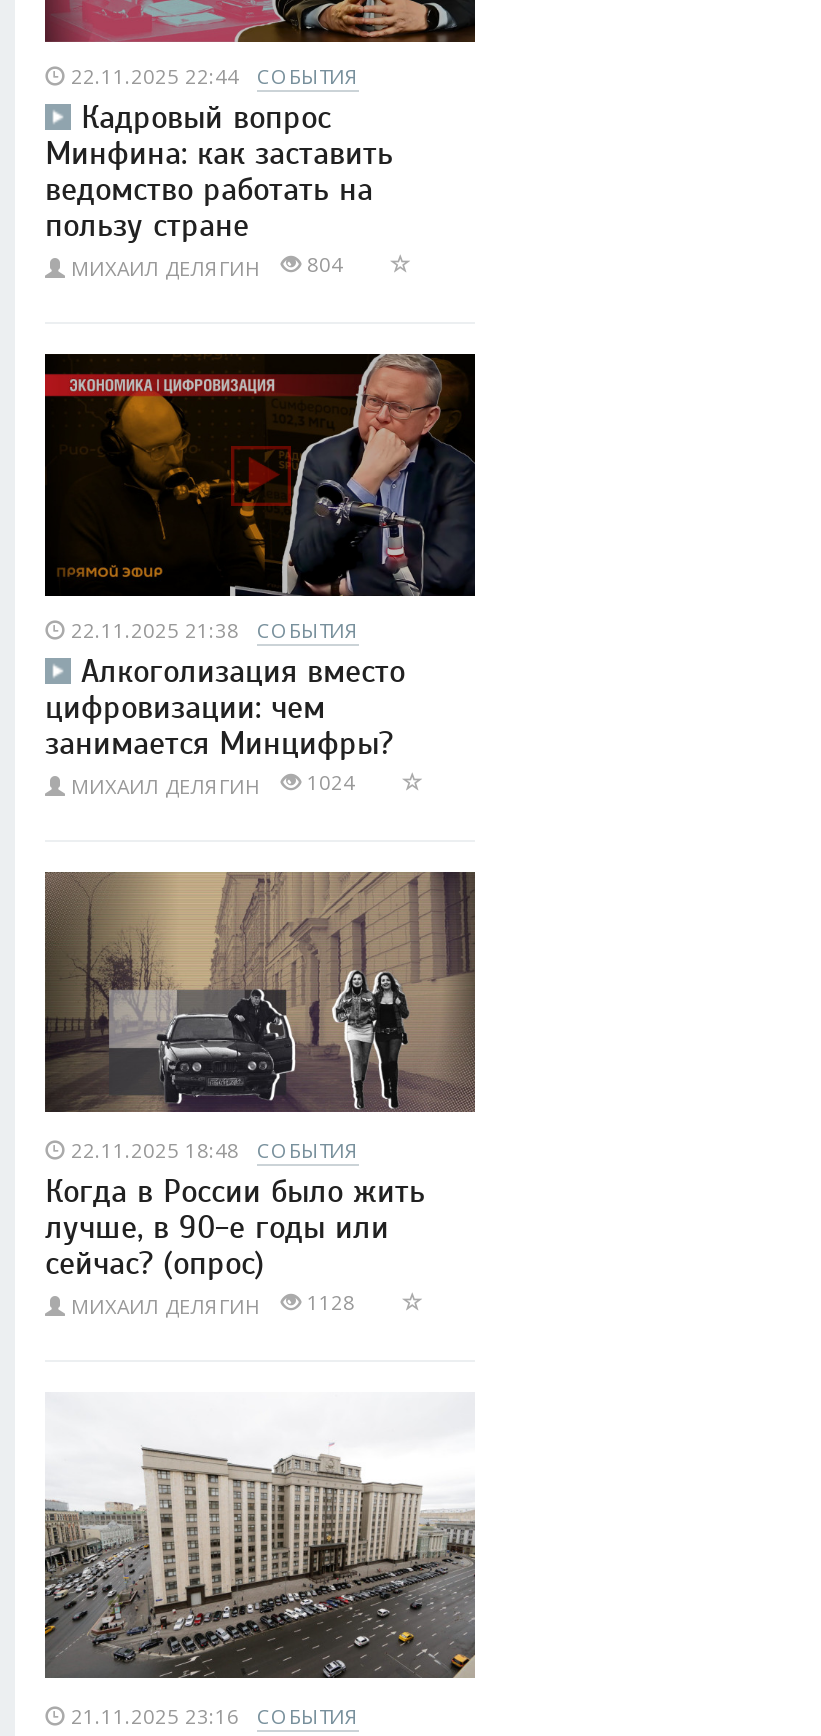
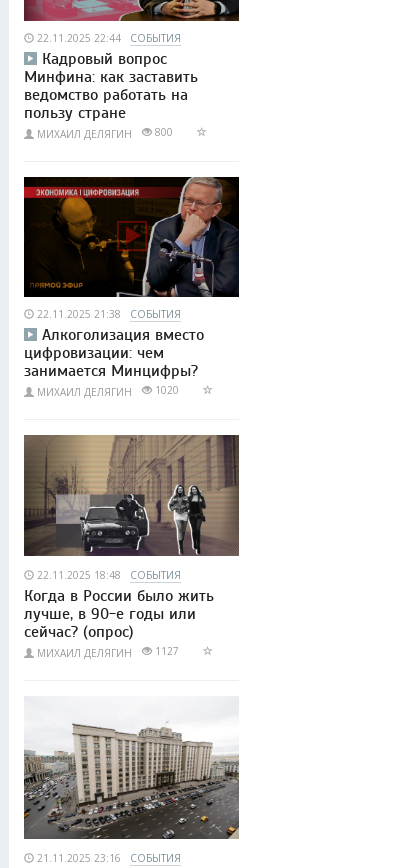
[71,250,355,282] МИХАИЛ ДЕЛЯГИН 804 -> [37,125,179,141] МИХАИЛ ДЕЛЯГИН 800
[71,767,367,799] МИХАИЛ ДЕЛЯГИН 1024 -> [37,383,185,399] МИХАИЛ ДЕЛЯГИН 1020
[71,1288,367,1320] МИХАИЛ ДЕЛЯГИН 1128 -> [37,644,185,660] МИХАИЛ ДЕЛЯГИН 1127

